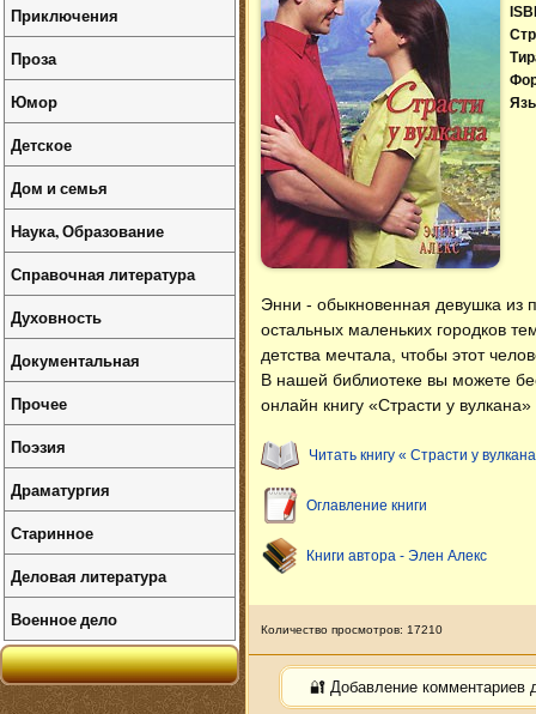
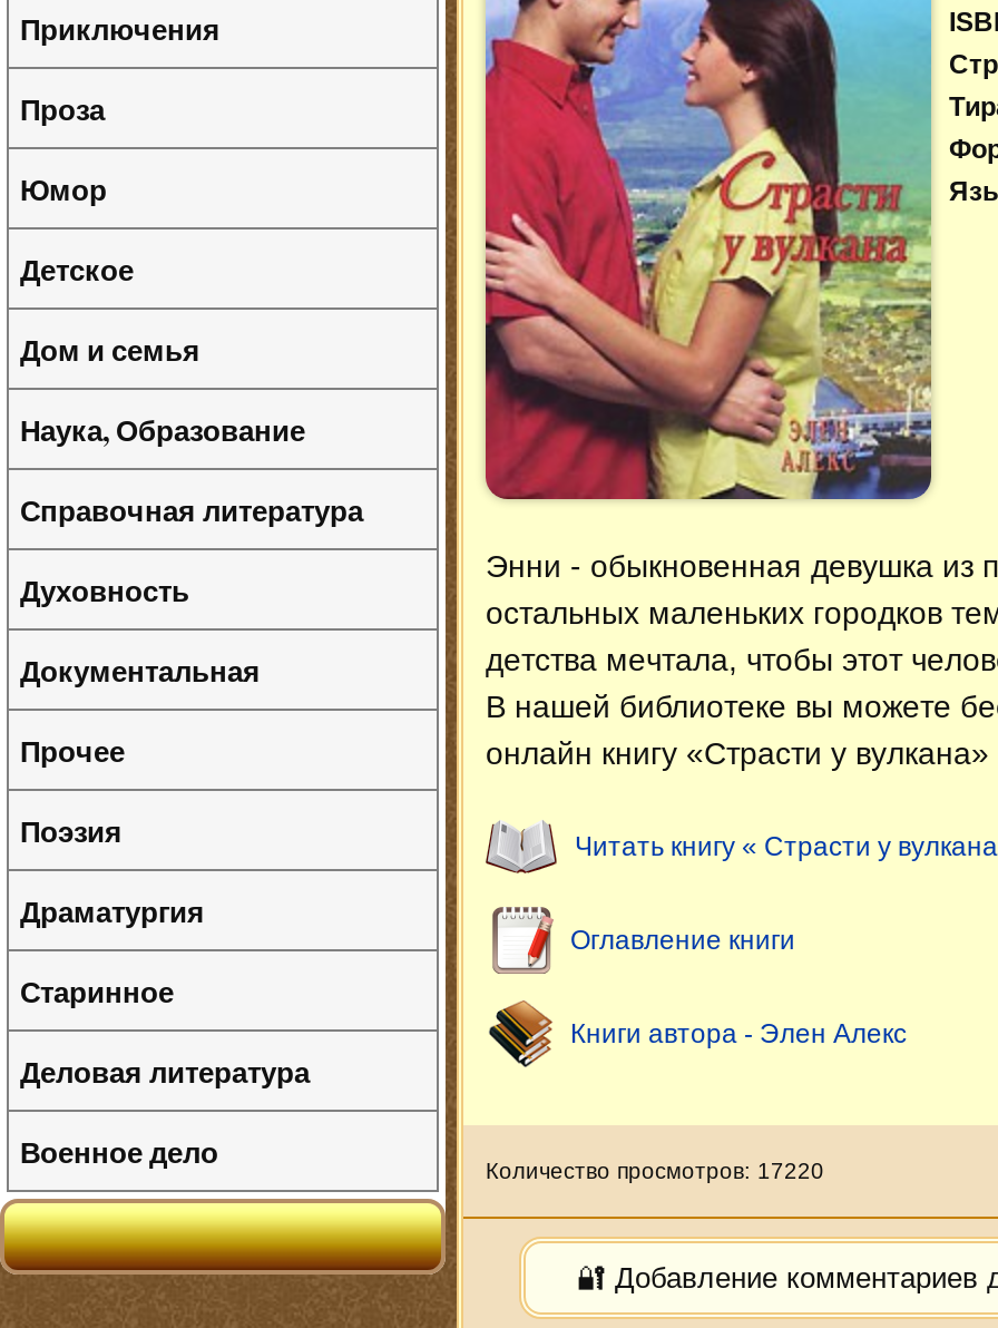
[261,623,443,636] Количество просмотров: 17210 -> [486,1159,824,1183] Количество просмотров: 17220

